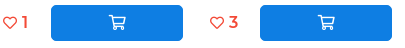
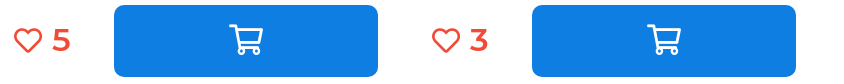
[21,13,27,32] 1 -> [52,20,70,58] 5

